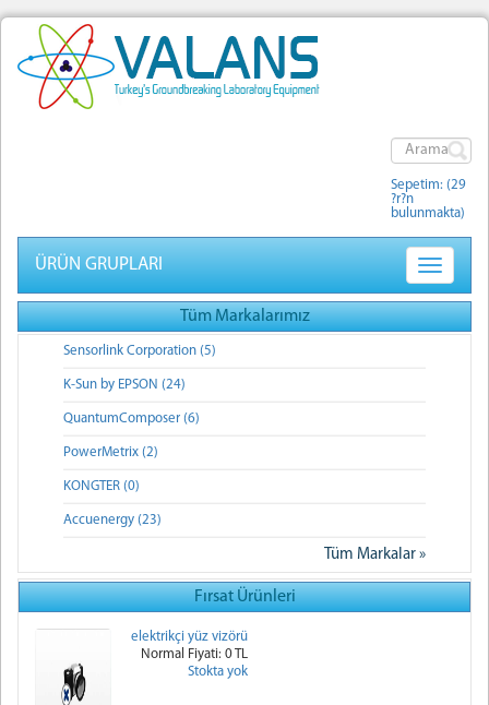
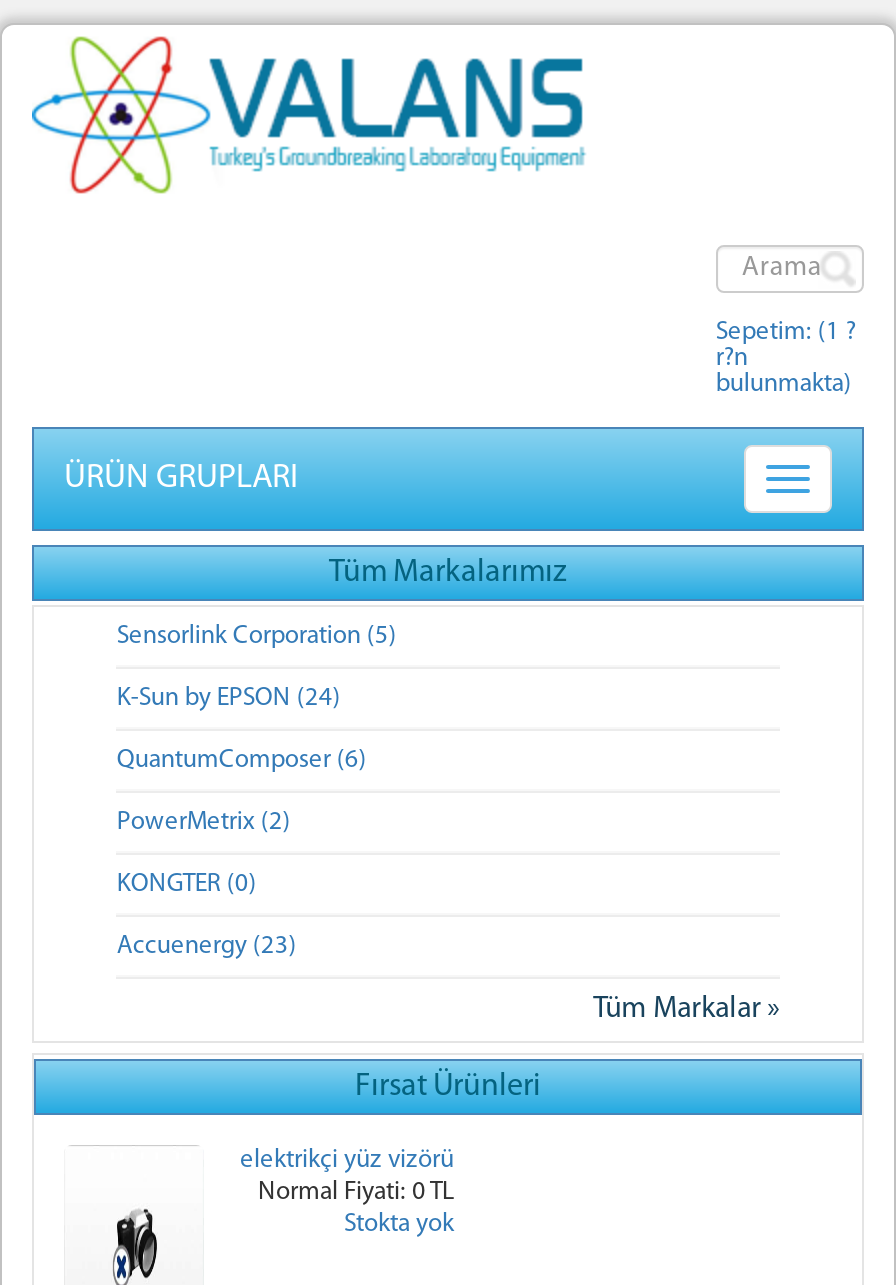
[391,178,466,206] Sepetim: (29 | ?r?n -> [716,319,856,371] Sepetim: (1 ? | r?n

